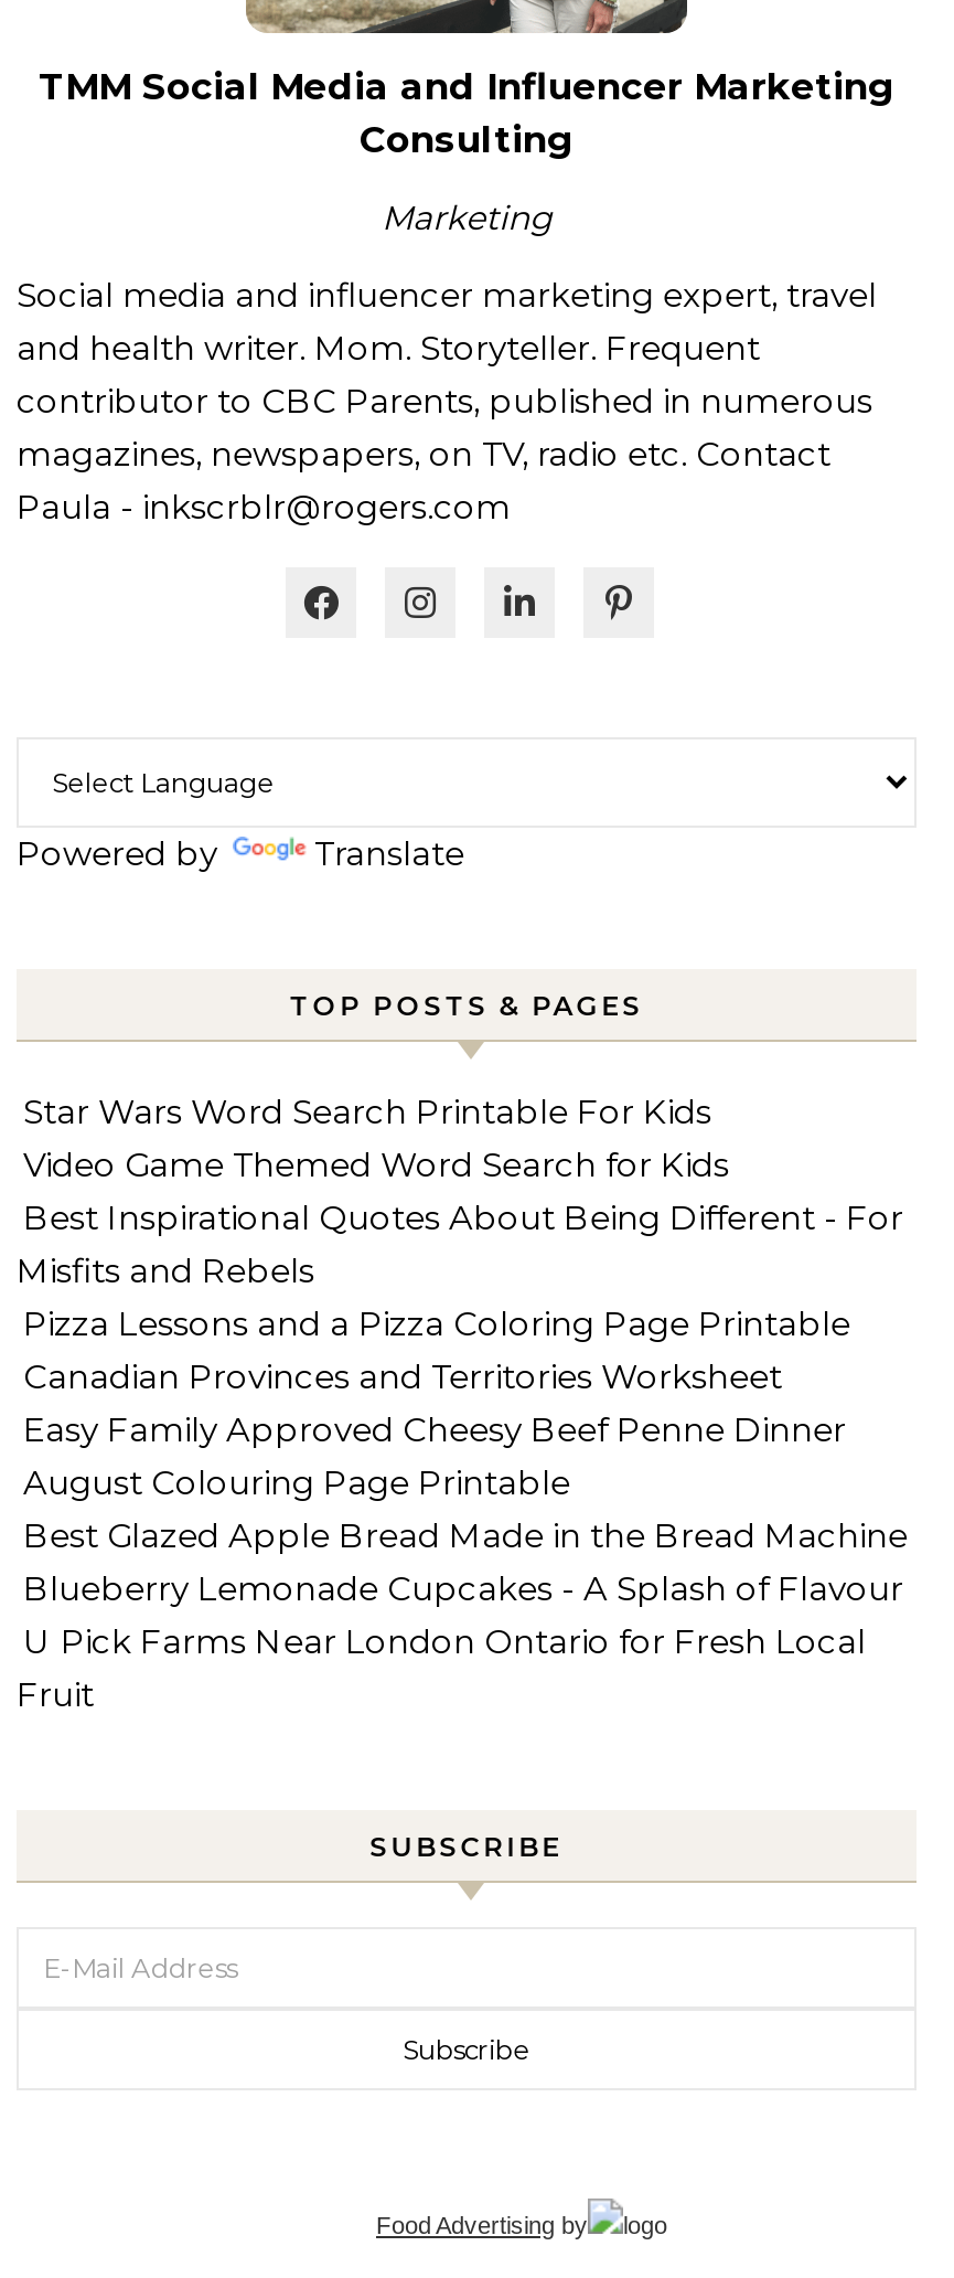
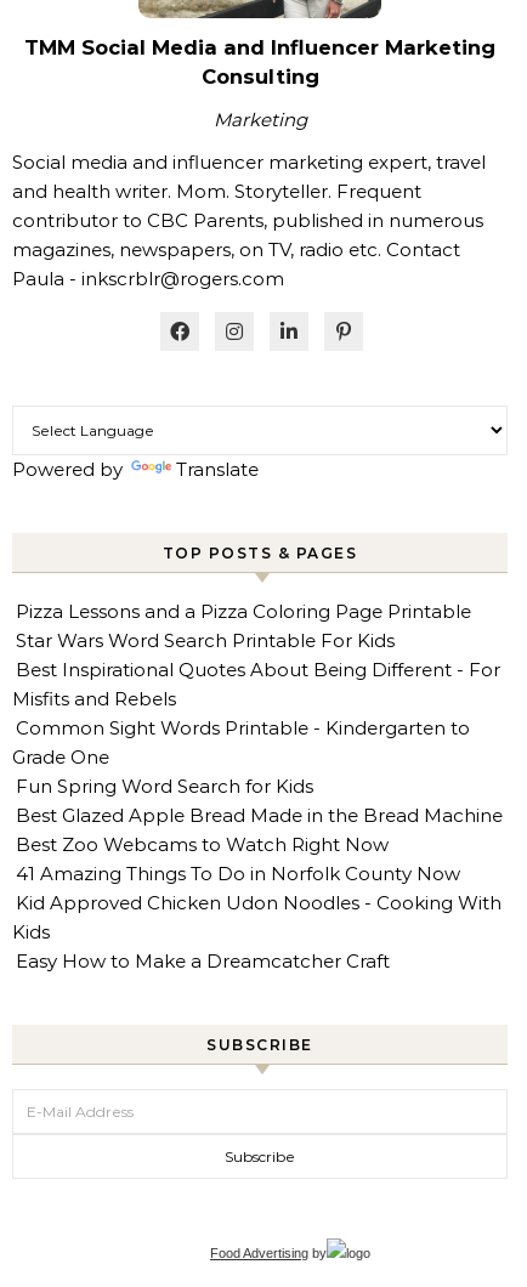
[23,1143,729,1185] Video Game Themed Word Search for Kids -> none
moved [23,1302,850,1344] -> [16,600,471,623]: Pizza Lessons and a Pizza Coloring Page Printable
[23,1355,846,1503] Canadian Provinces and Territories Worksheet | Easy Family Approved Cheesy Beef Penne Dinner | August Colouring Page Printable -> [12,716,470,798] Common Sight Words Printable - Kindergarten to | Grade One | Fun Spring Word Search for Kids
moved [23,1514,908,1556] -> [16,804,503,827]: Best Glazed Apple Bread Made in the Bread Machine
[17,1567,903,1715] Blueberry Lemonade Cupcakes - A Splash of Flavour | U Pick Farms Near London Ontario for Fresh Local | Fruit -> [12,833,501,972] Best Zoo Webcams to Watch Right Now | 41 Amazing Things To Do in Norfolk County Now | Kid Approved Chicken Udon Noodles - Cooking With | Kids | Easy How to Make a Dreamcatcher Craft

